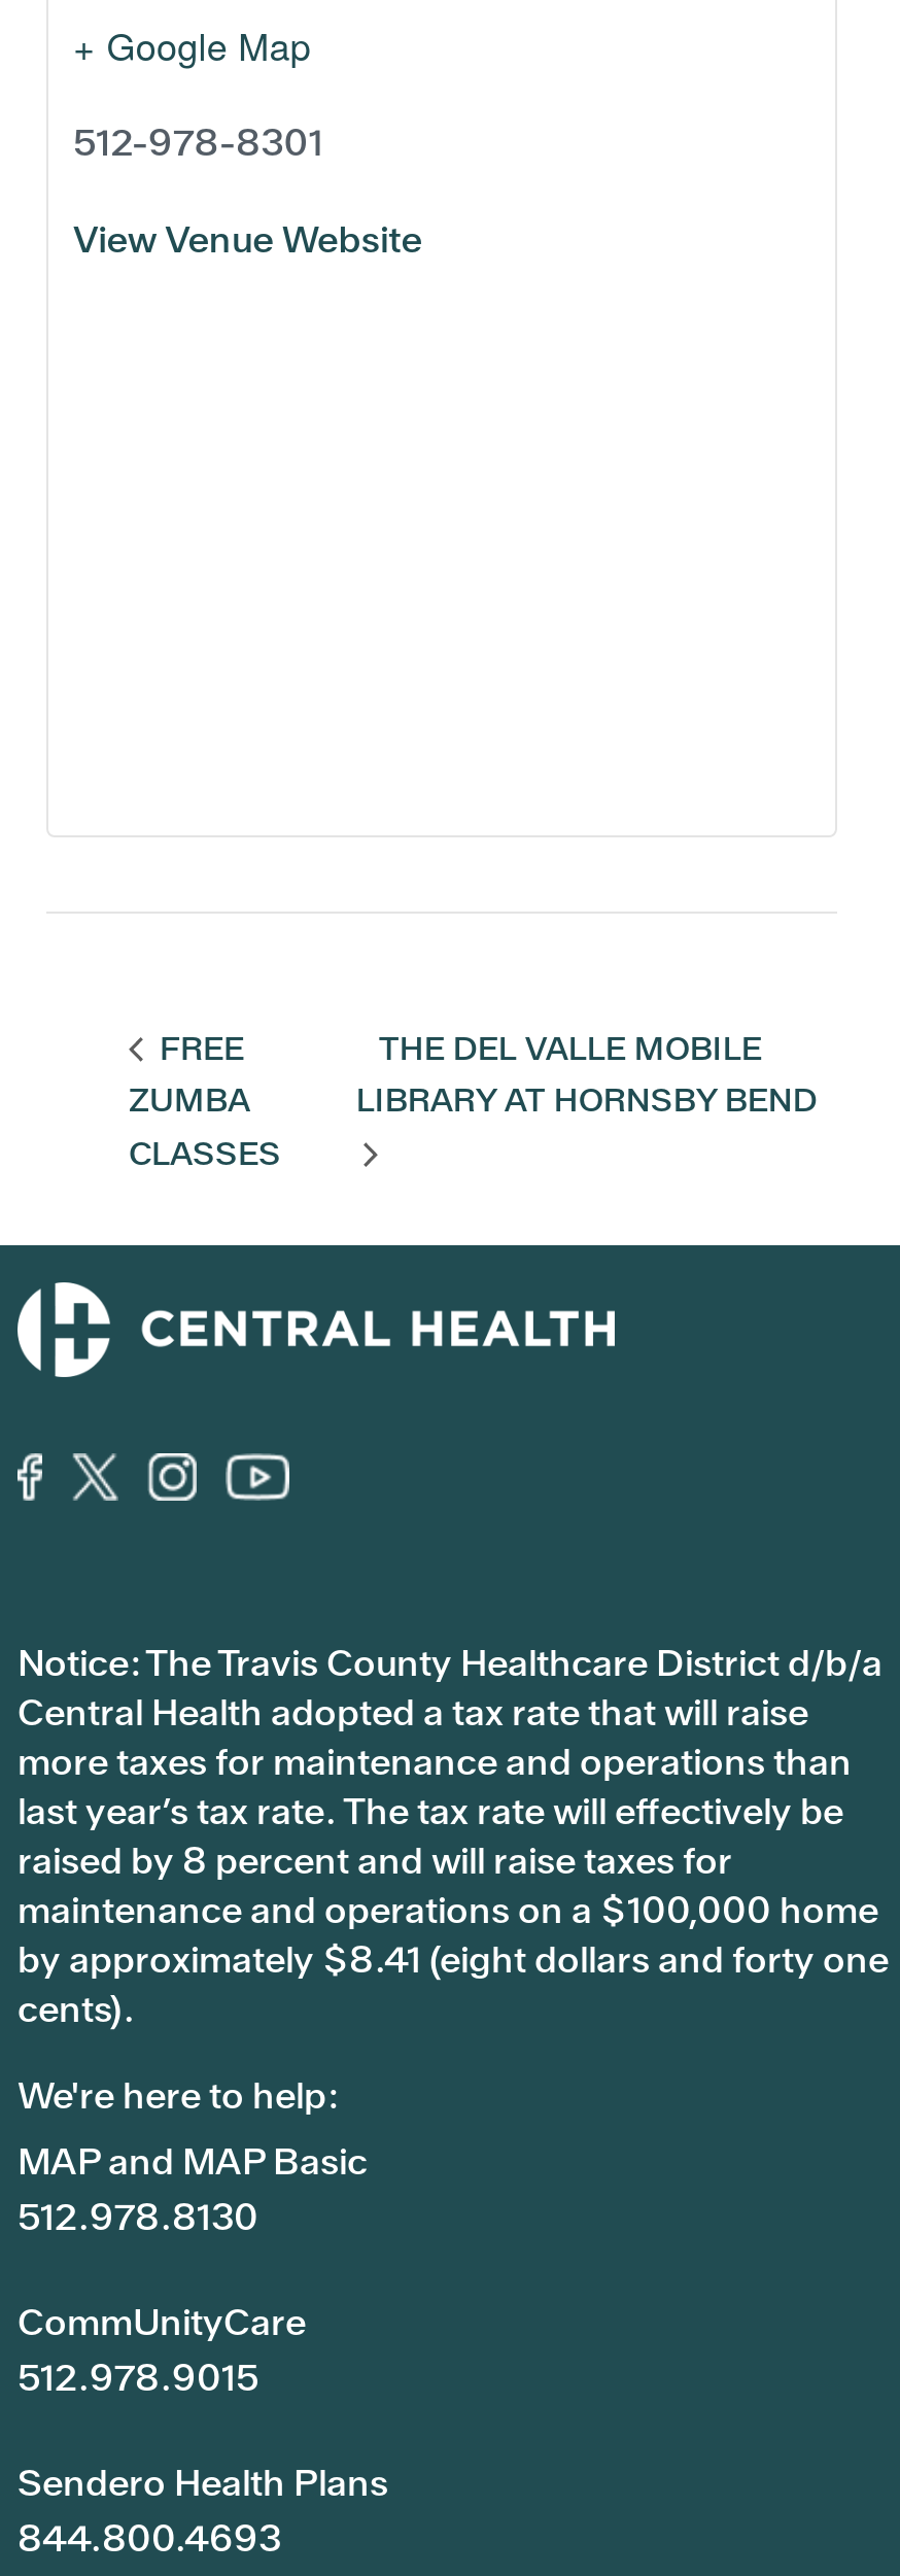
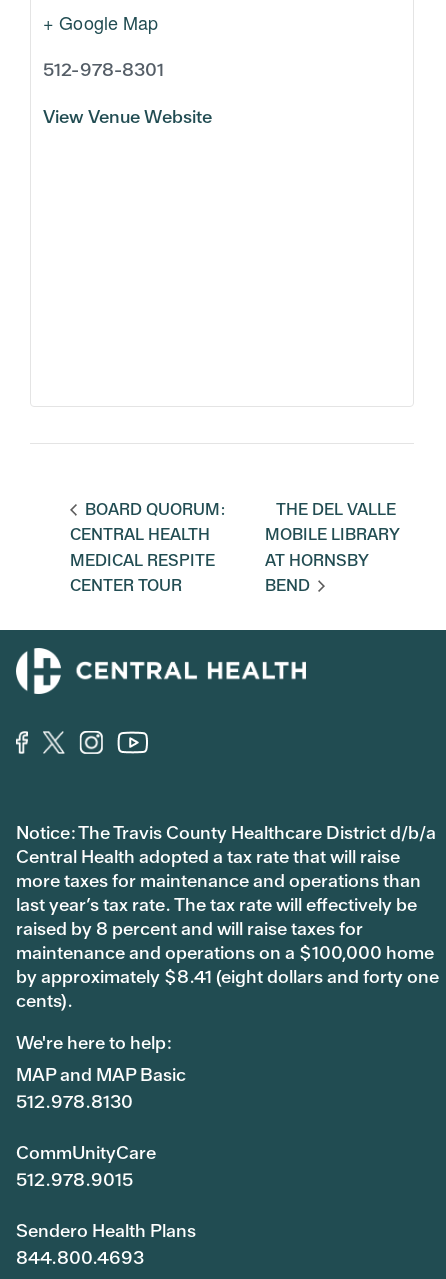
[129,1026,281,1174] FREE | ZUMBA | CLASSES -> [70,498,224,596] BOARD QUORUM: | CENTRAL HEALTH | MEDICAL RESPITE | CENTER TOUR

